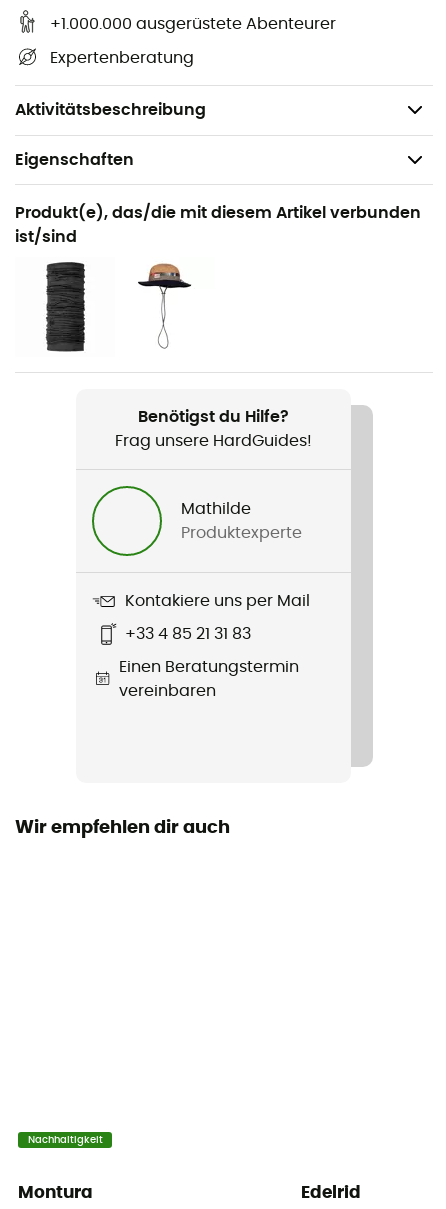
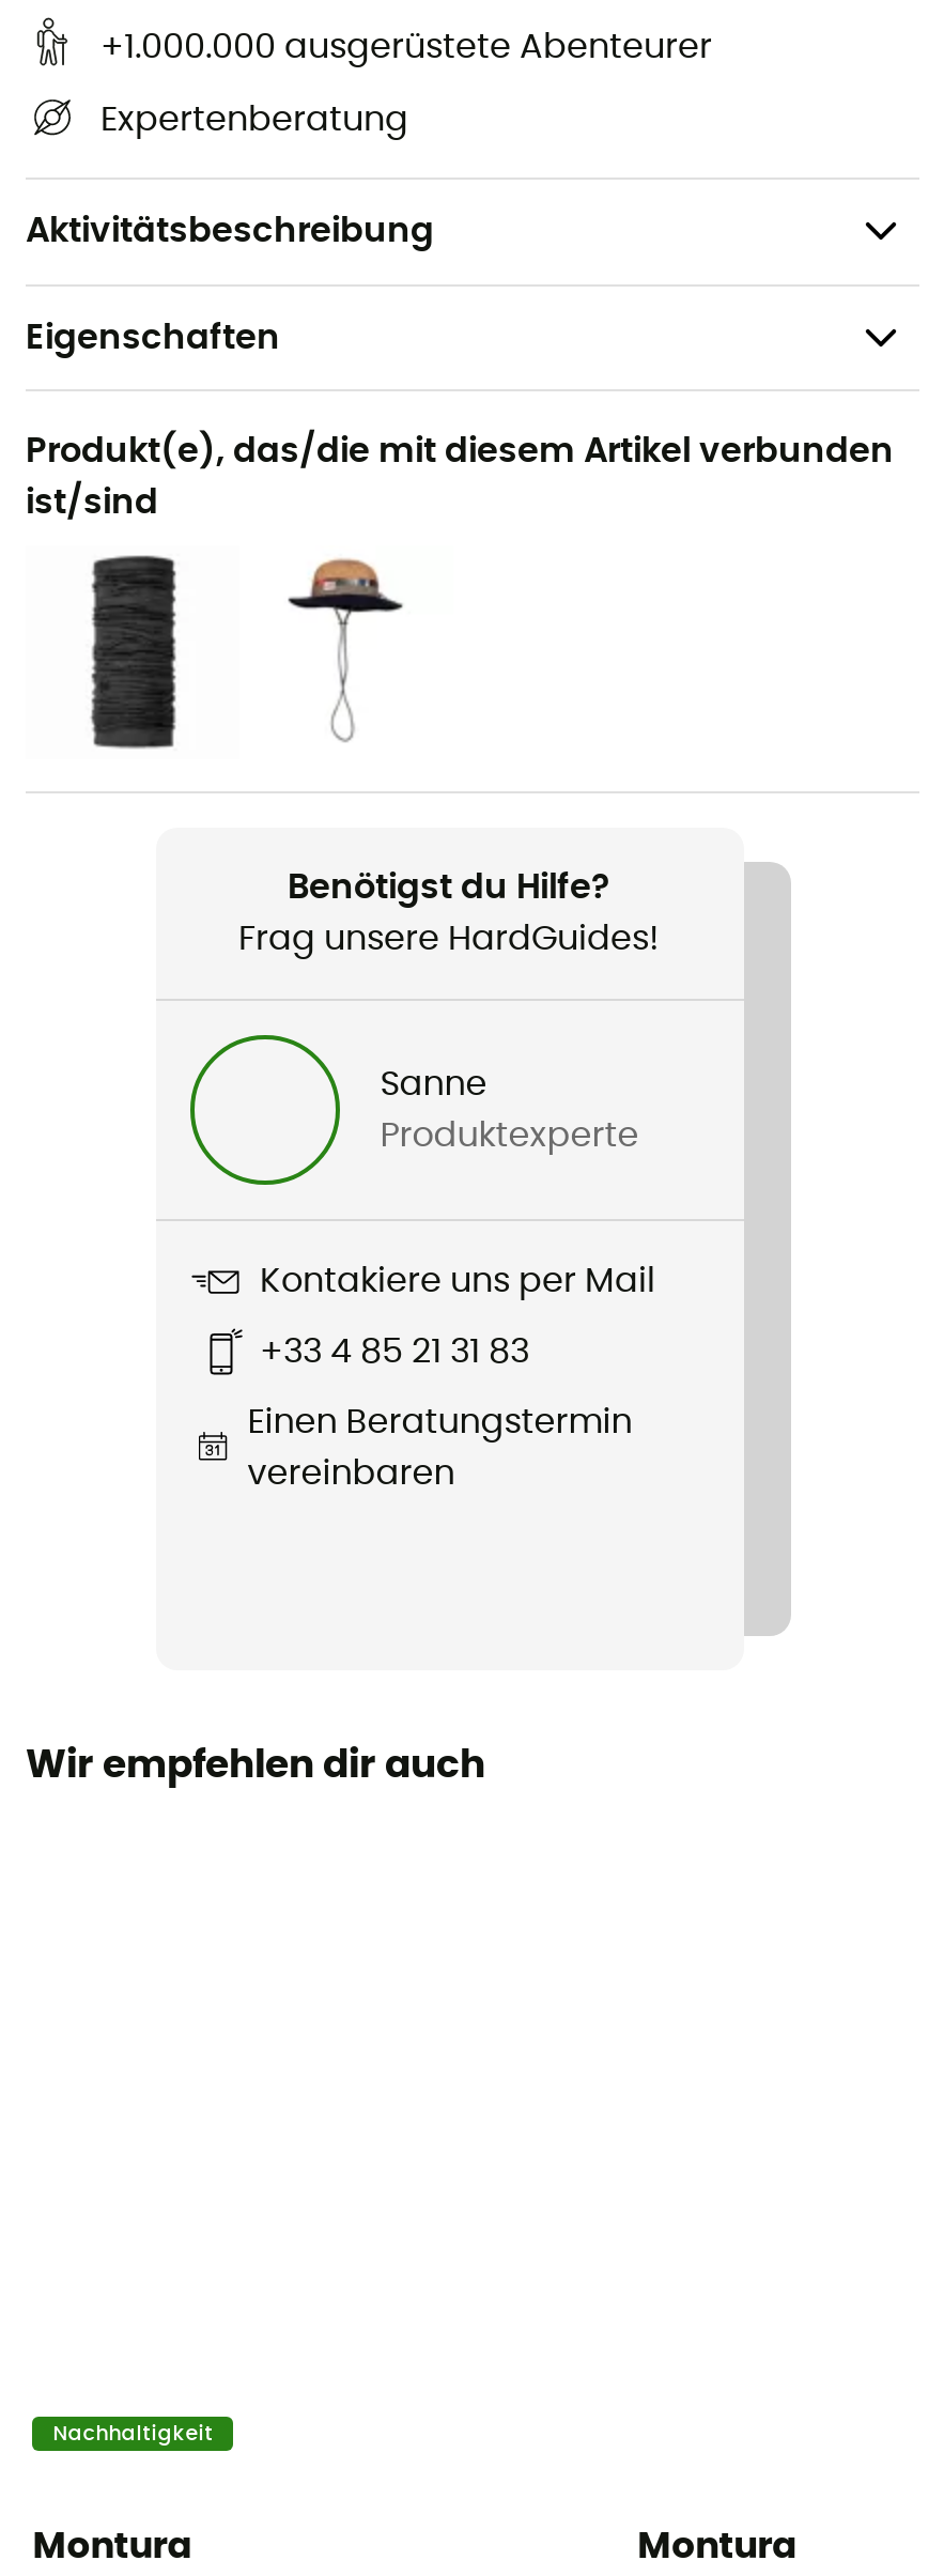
[181,501,251,517] Mathilde -> [380,1067,487,1101] Sanne
[301,1184,361,1201] Edelrid -> [637,2527,798,2563] Montura

